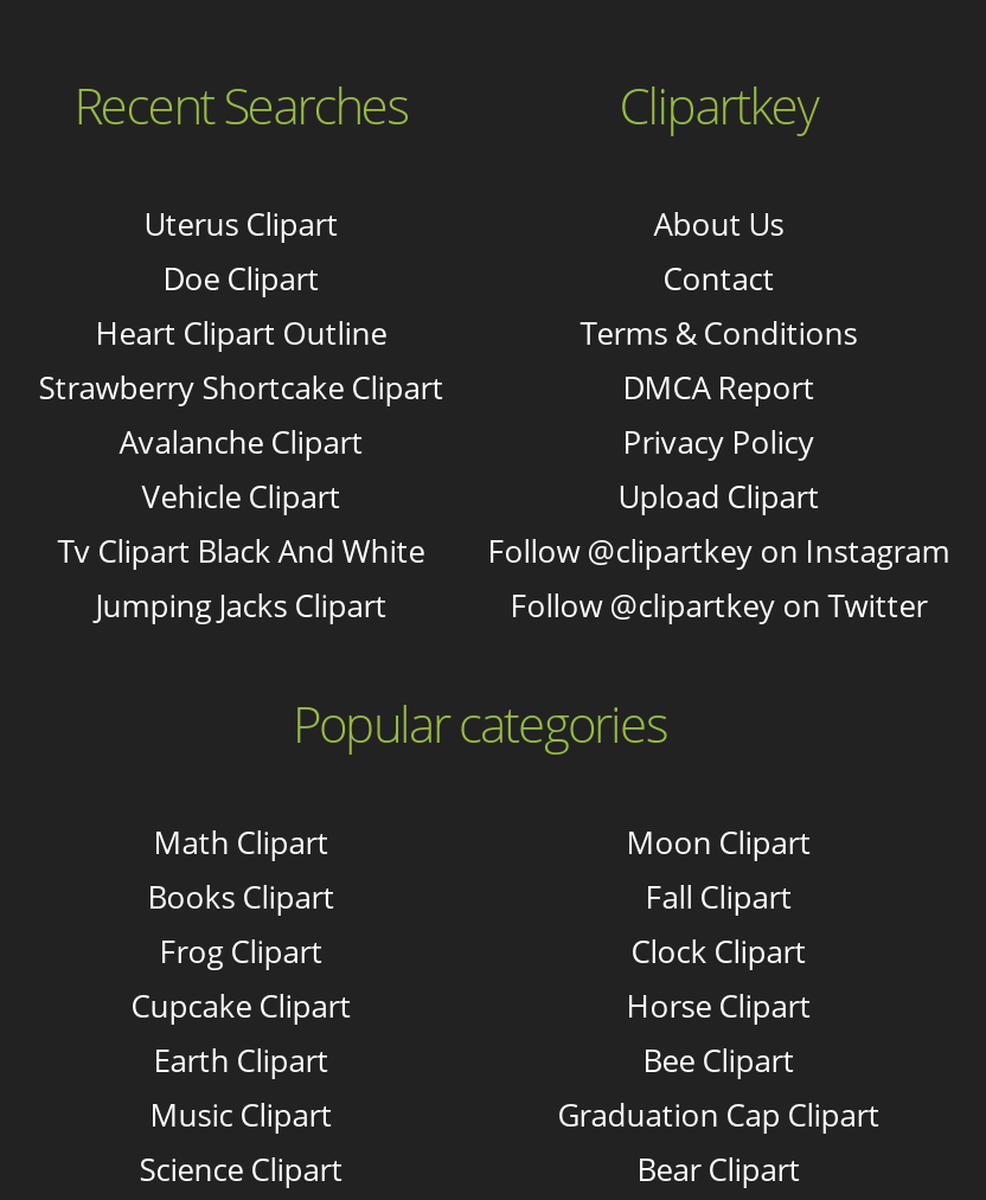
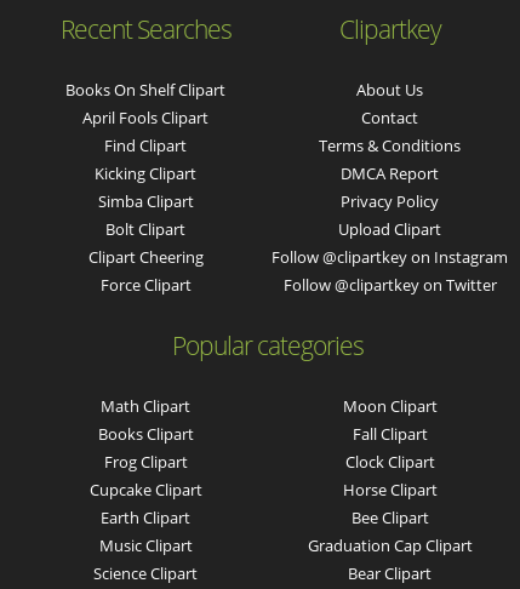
[38,203,444,627] Uterus Clipart | Doe Clipart | Heart Clipart Outline | Strawberry Shortcake Clipart | Avalanche Clipart | Vehicle Clipart | Tv Clipart Black And White | Jumping Jacks Clipart -> [66,79,226,296] Books On Shelf Clipart | April Fools Clipart | Find Clipart | Kicking Clipart | Simba Clipart | Bolt Clipart | Clipart Cheering | Force Clipart

